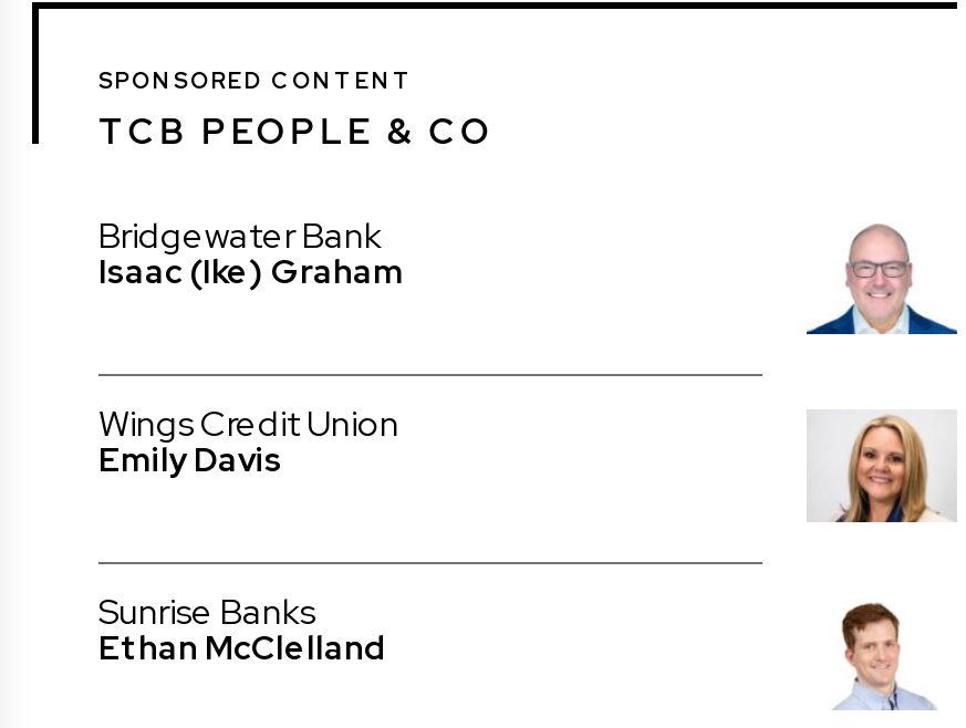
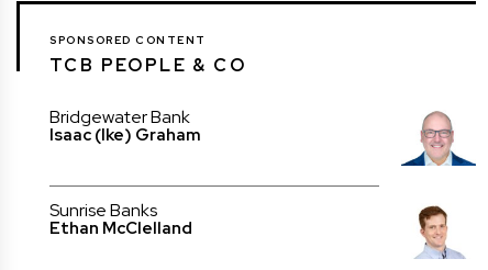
[98,401,399,483] Wings Credit Union | Emily Davis -> none
[809,412,957,524] [image] -> none

